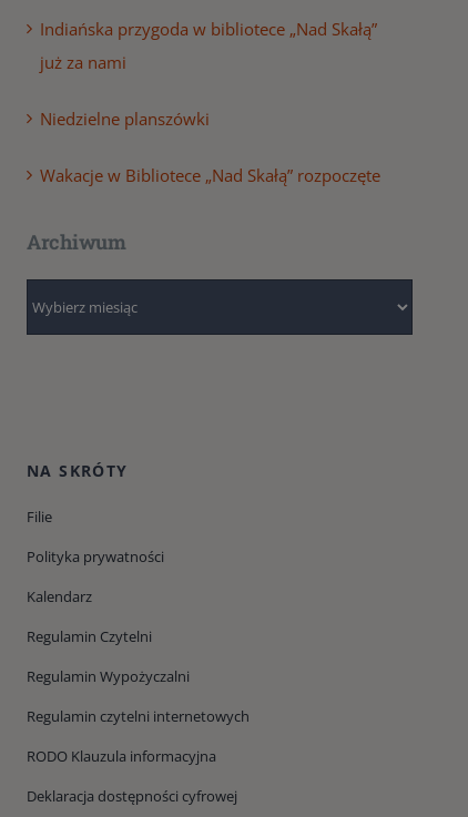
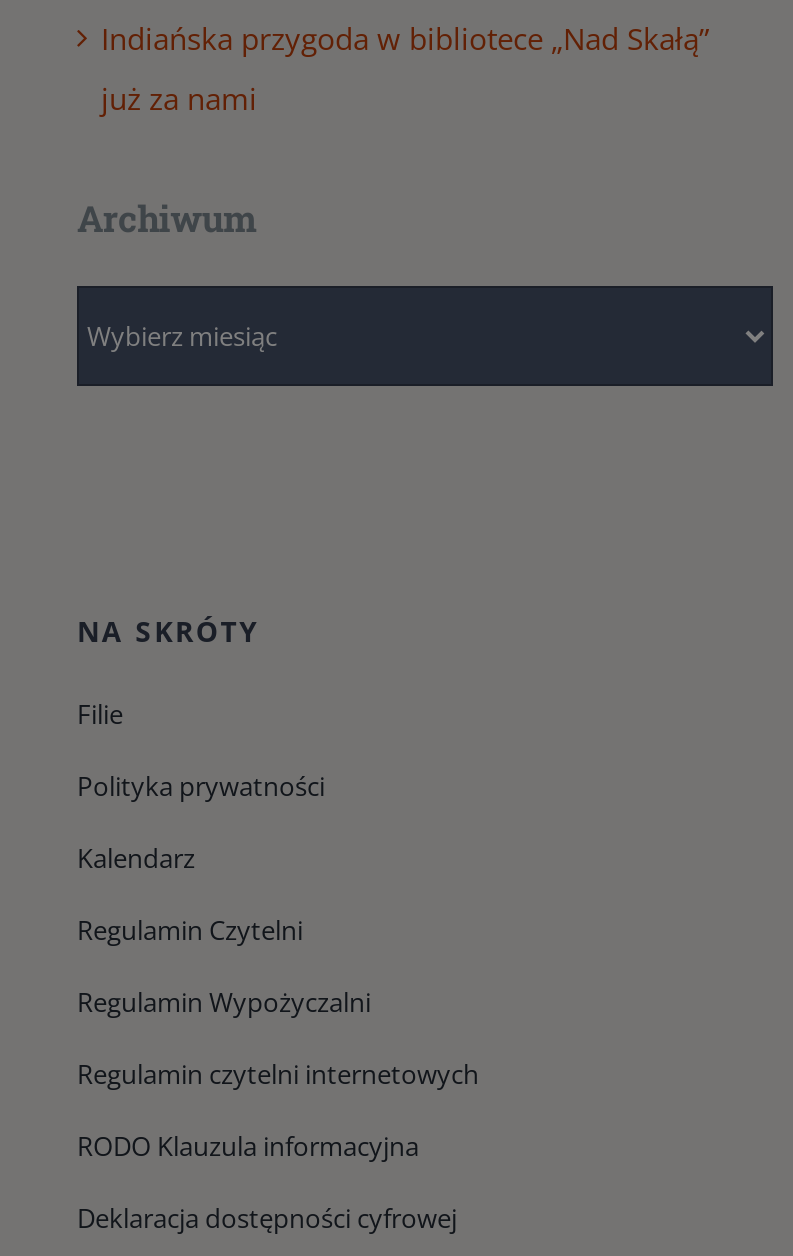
[40,108,380,186] Niedzielne planszówki | Wakacje w Bibliotece „Nad Skałą” rozpoczęte -> none

